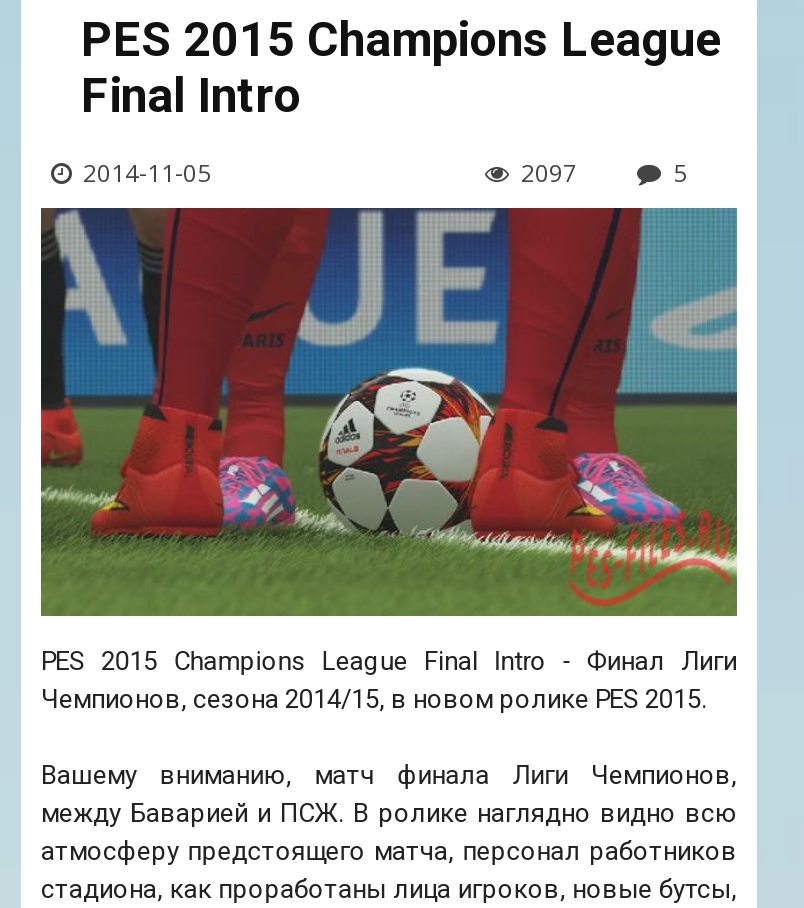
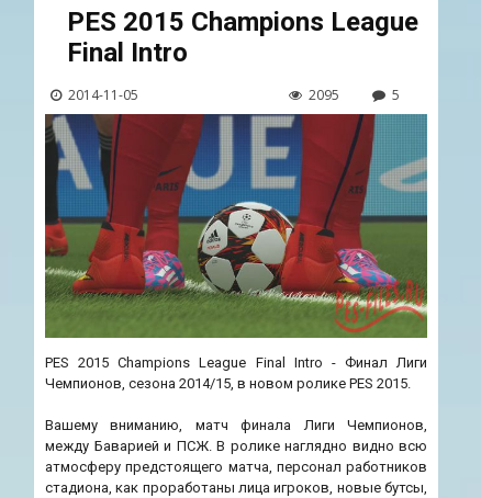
[515,157,577,191] 2097 -> [305,86,339,105] 2095

